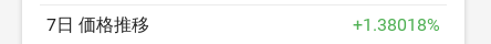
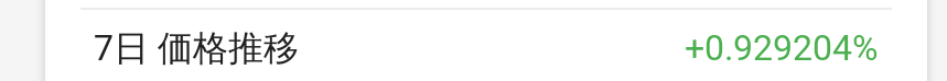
[353,14,440,35] +1.38018% -> [685,26,879,68] +0.929204%

